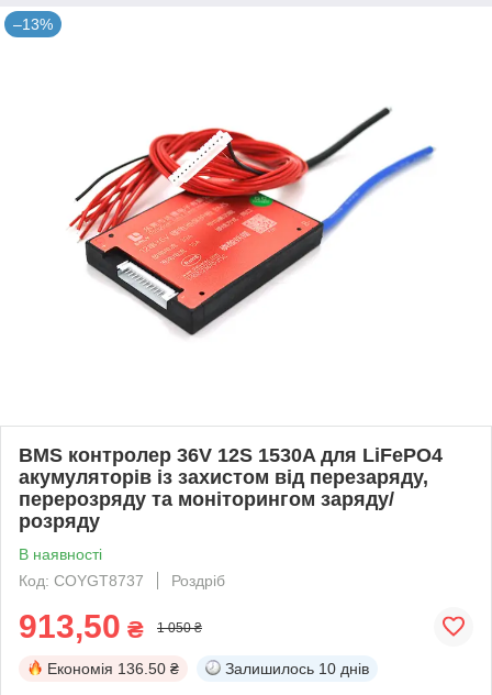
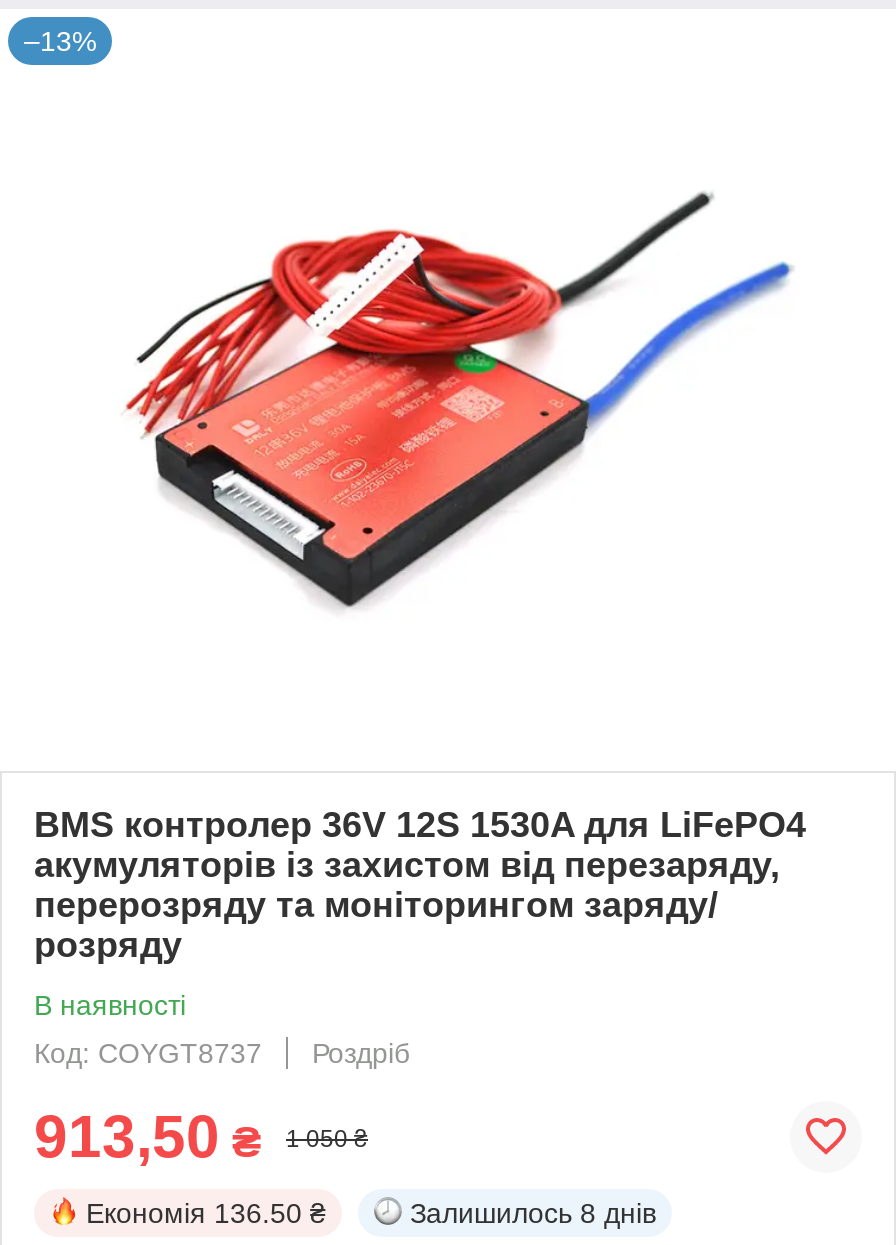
[225,660,369,677] Залишилось 10 днів -> [410,1197,656,1229] Залишилось 8 днів

